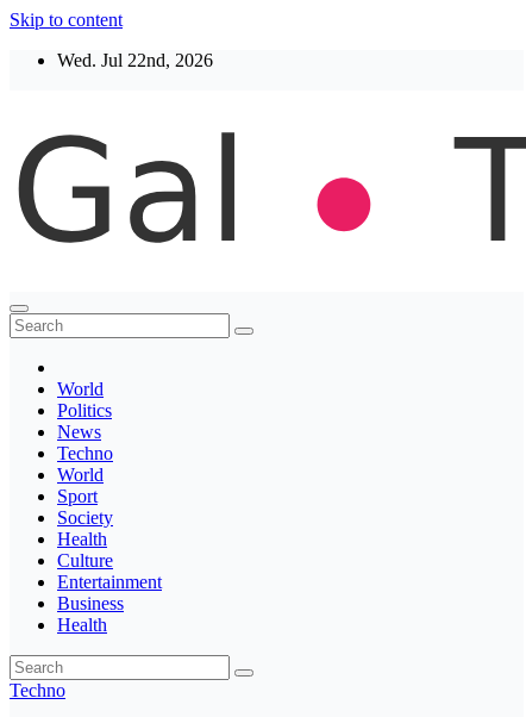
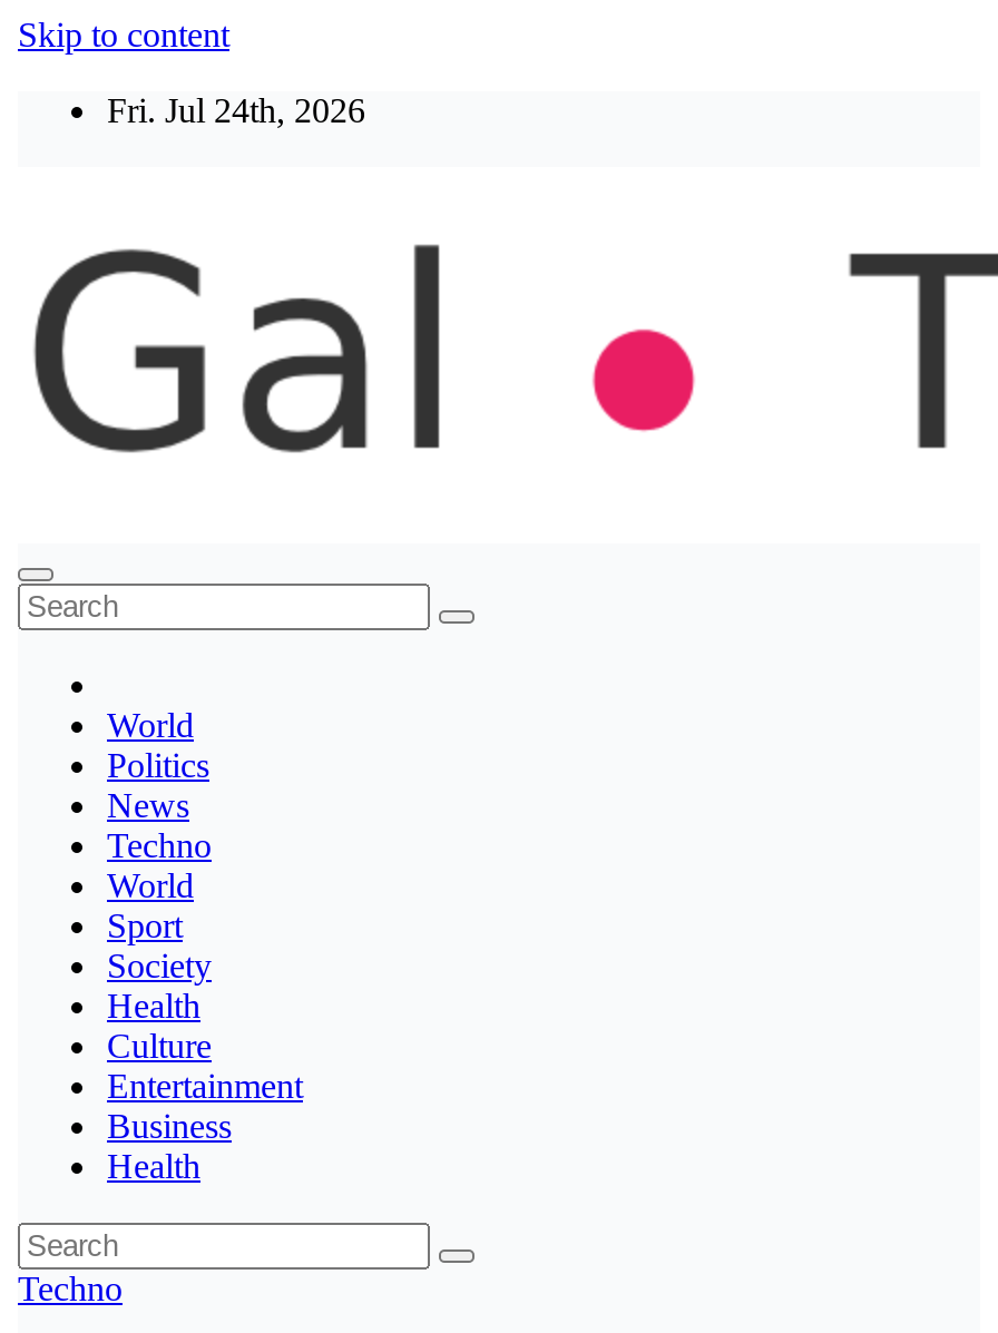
[57,50,213,70] Wed. Jul 22nd, 2026 -> [107,91,365,129] Fri. Jul 24th, 2026

